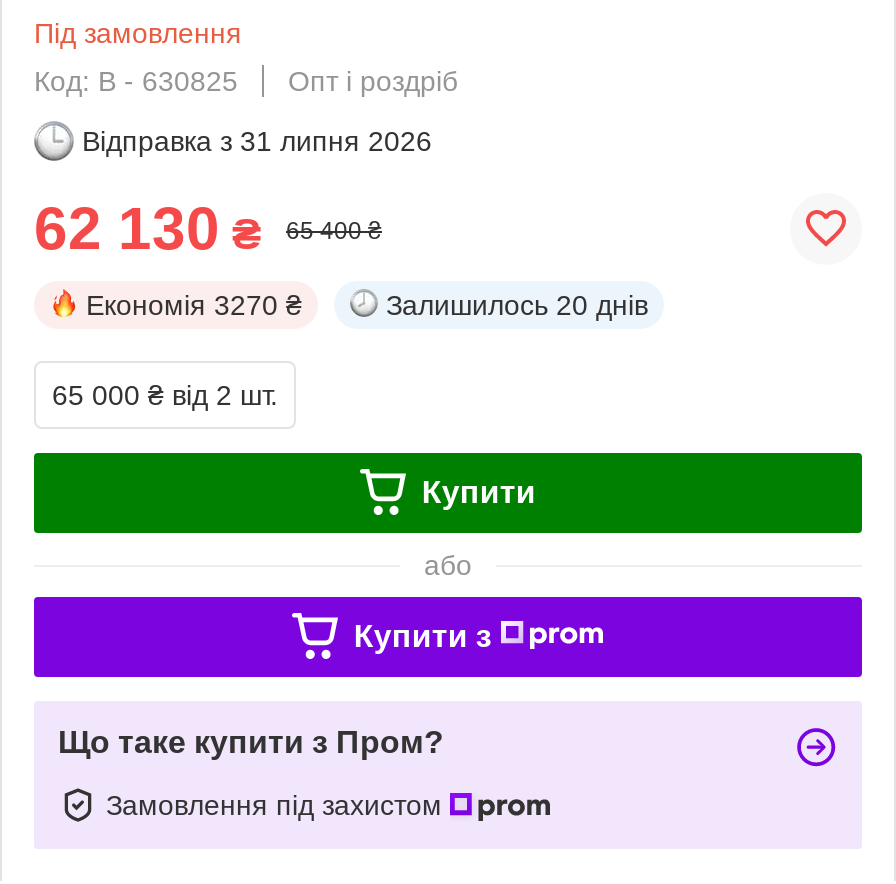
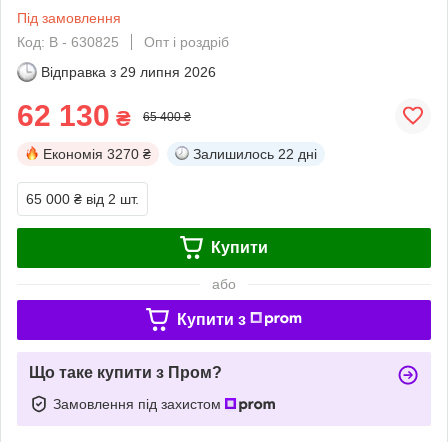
[82,125,432,157] Відправка з 31 липня 2026 -> [41,64,216,80] Відправка з 29 липня 2026
[386,289,648,321] Залишилось 20 днів -> [193,146,317,162] Залишилось 22 дні

